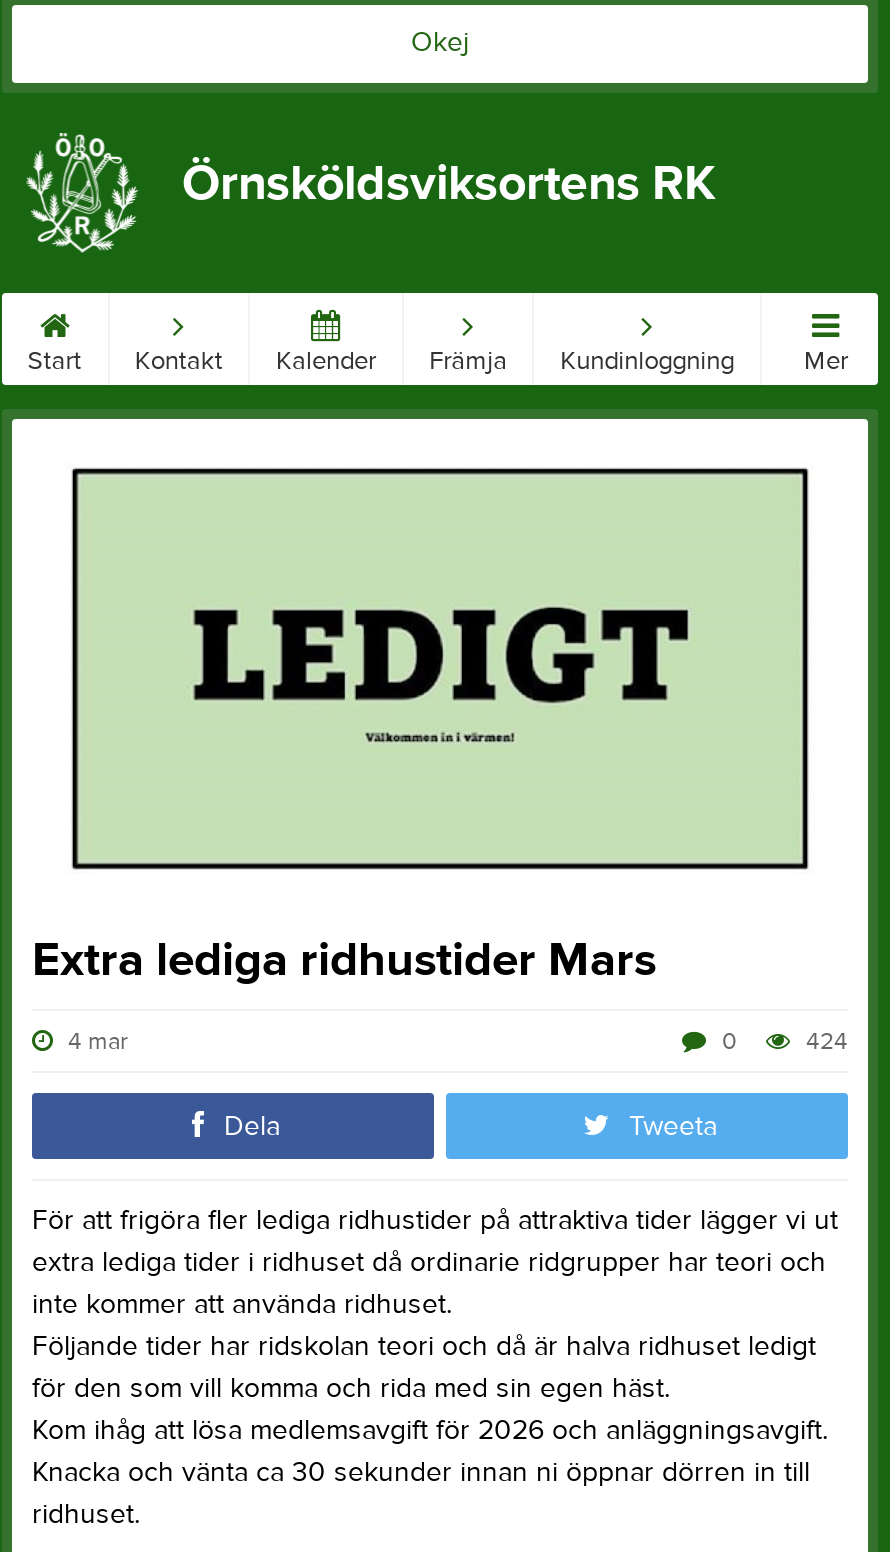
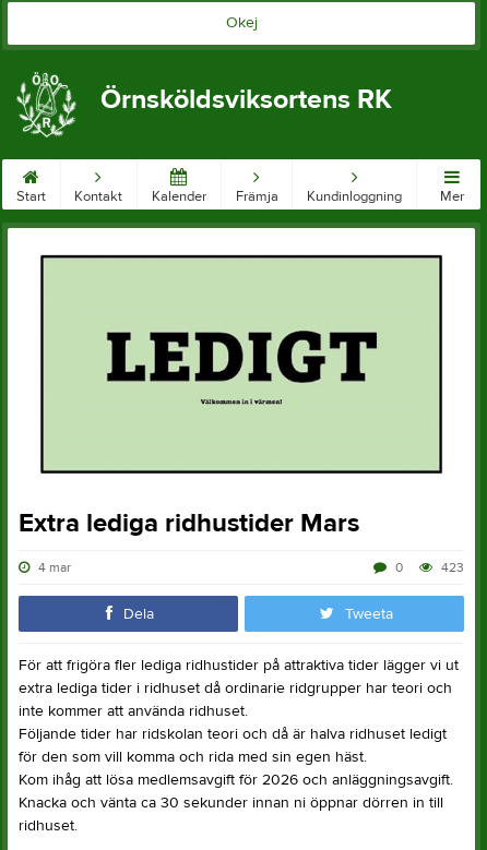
[716,1025,848,1057] 0 424 -> [392,558,464,576] 0 423

